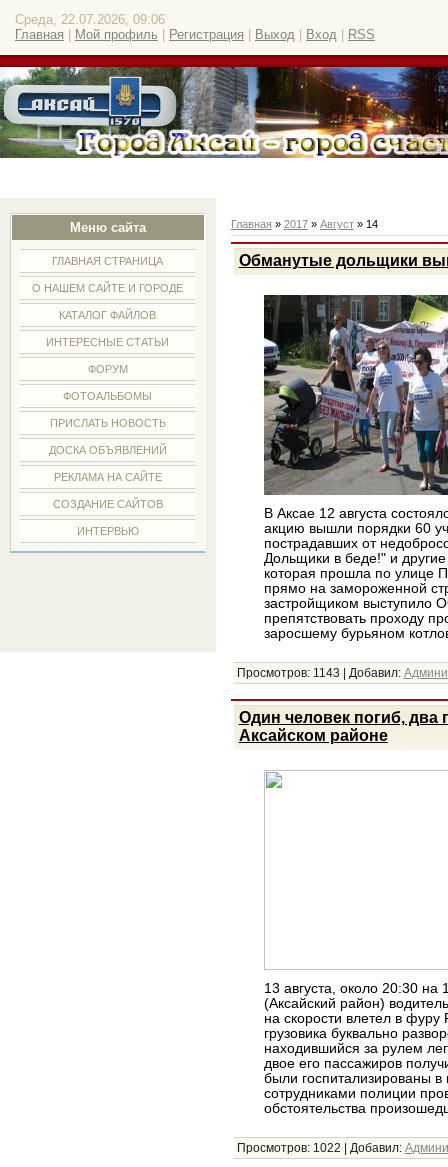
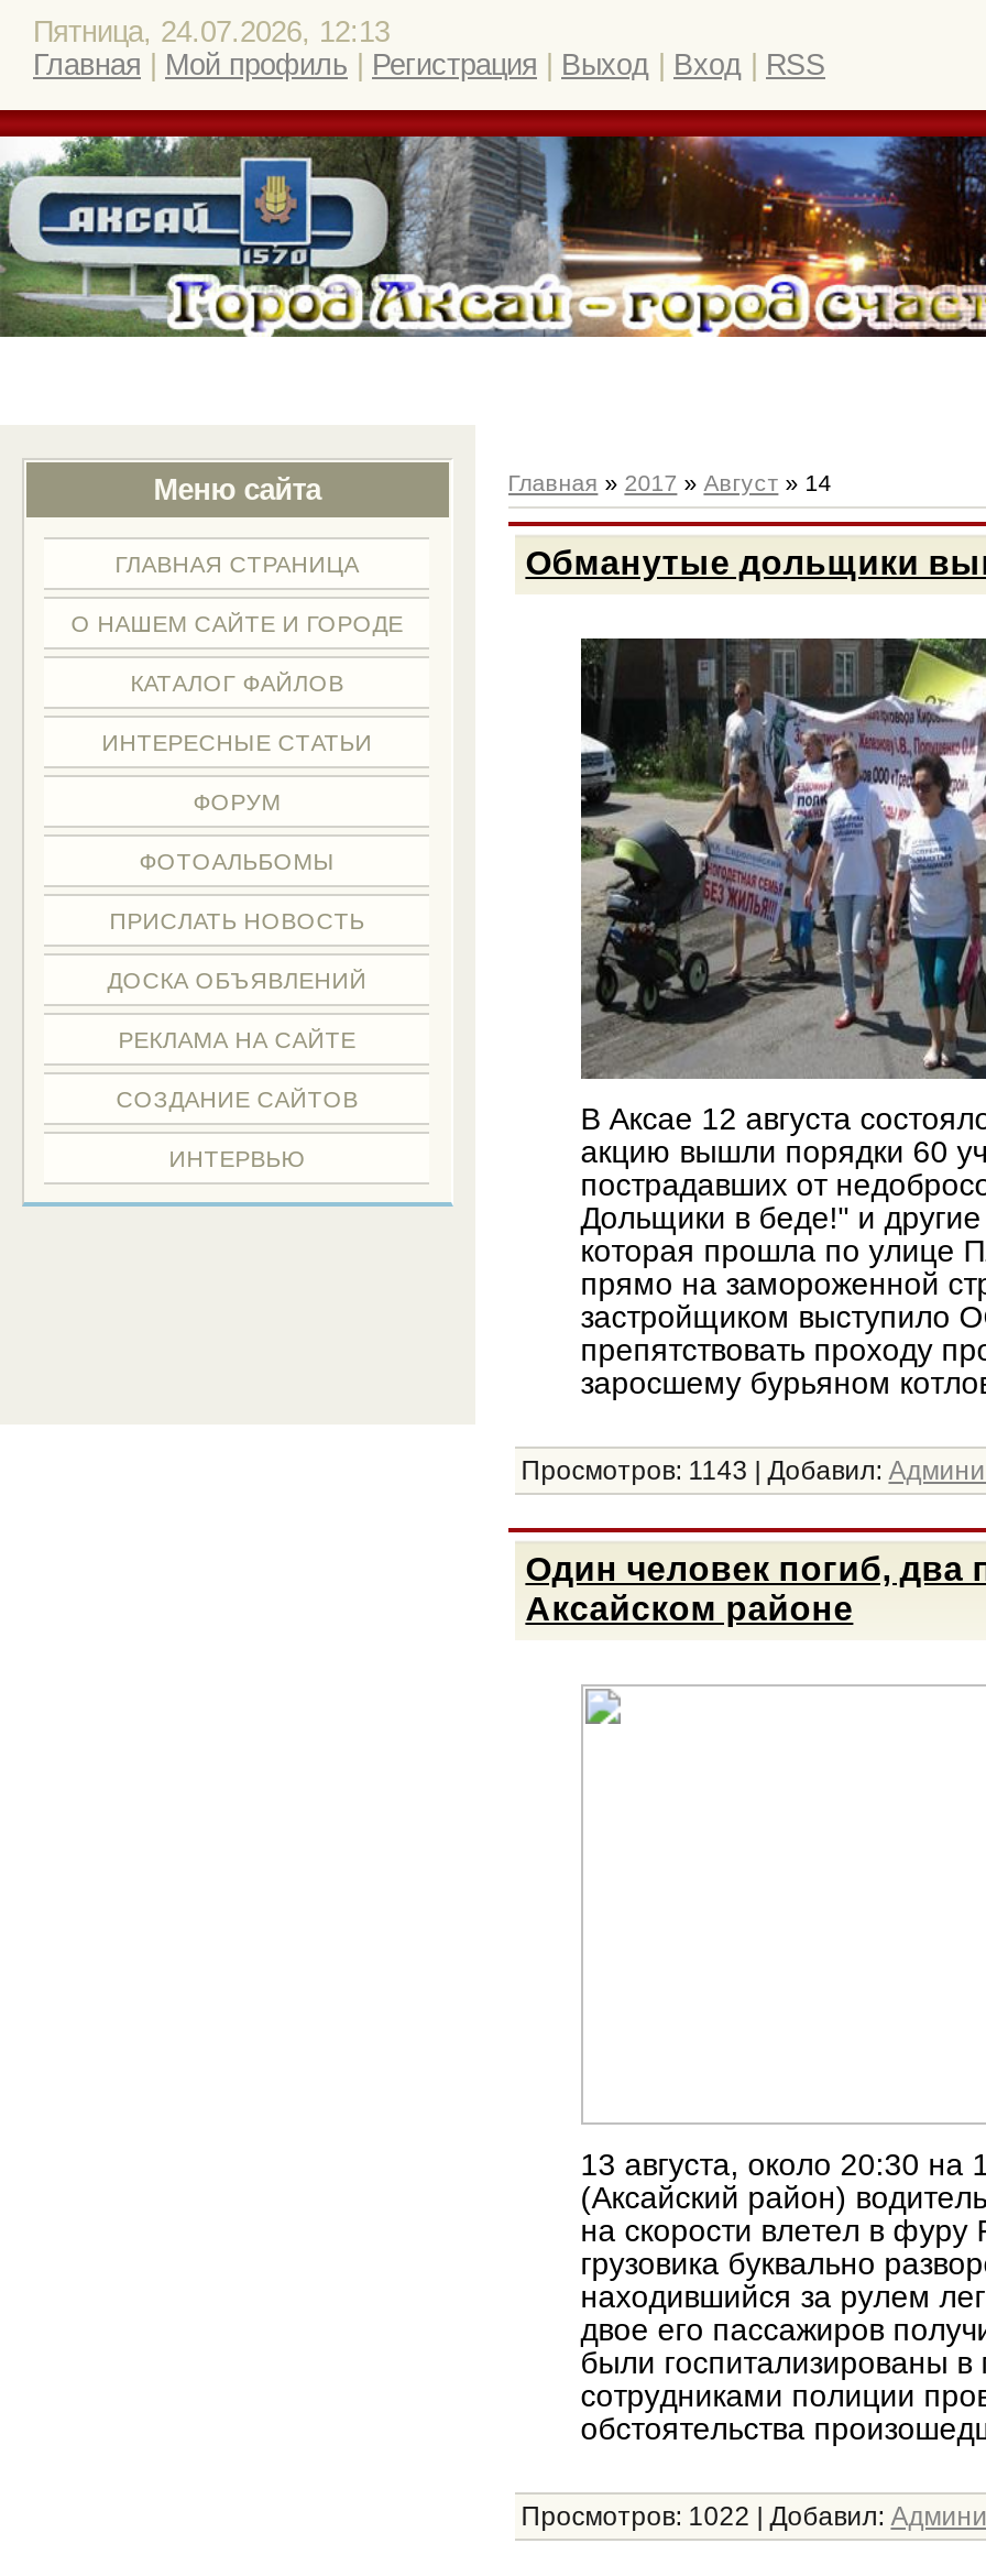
[15,12,165,27] Среда, 22.07.2026, 09:06 -> [33,15,390,48] Пятница, 24.07.2026, 12:13

